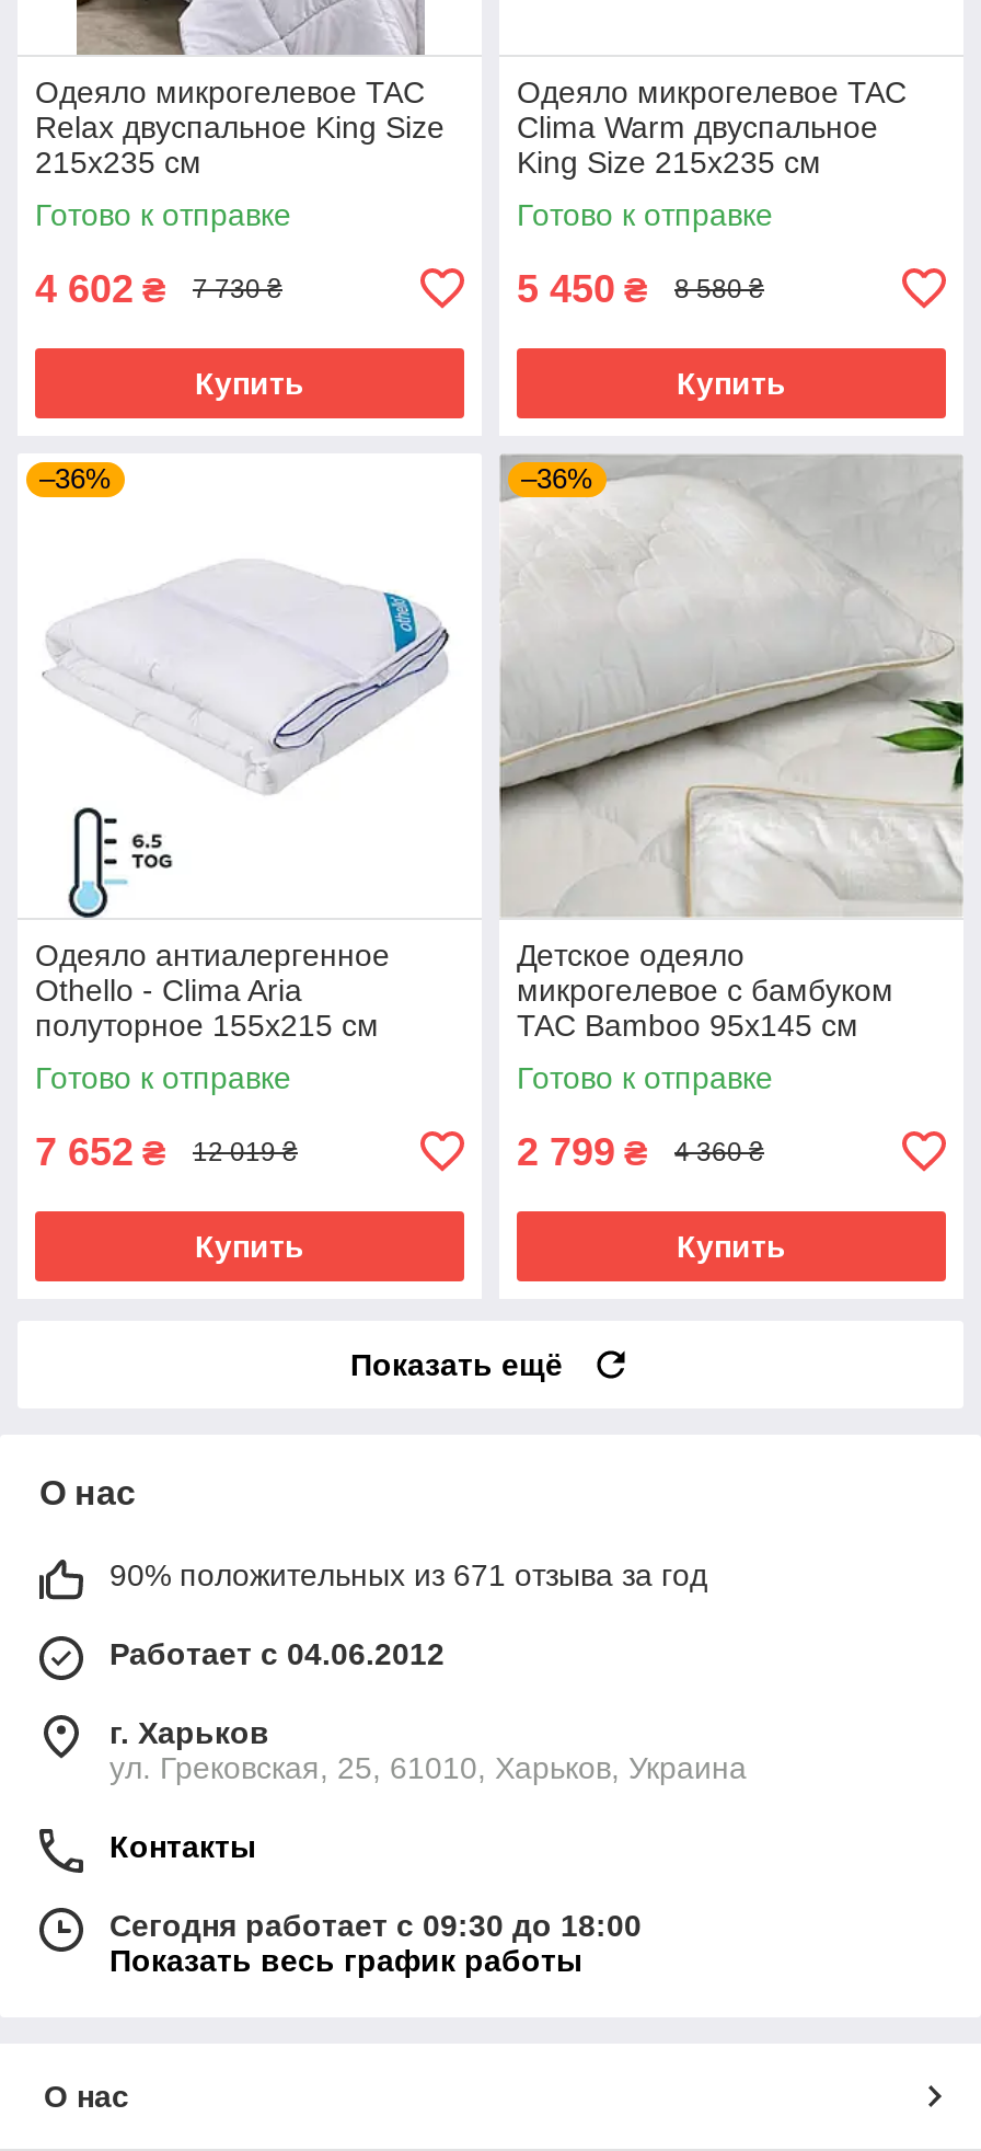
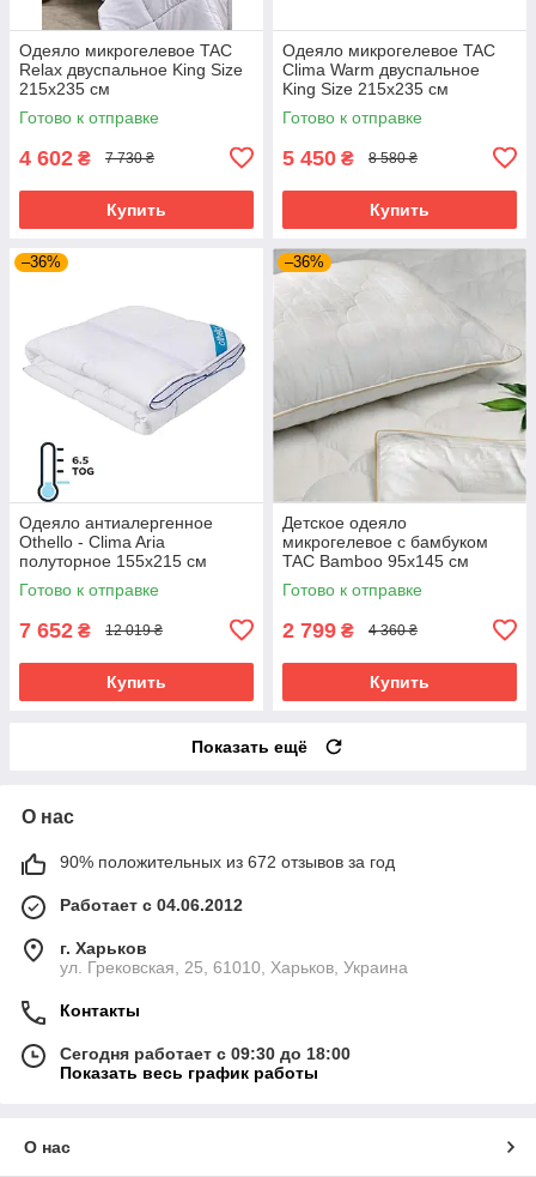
[109,1557,707,1592] 90% положительных из 671 отзыва за год -> [60,852,395,871] 90% положительных из 672 отзывов за год

